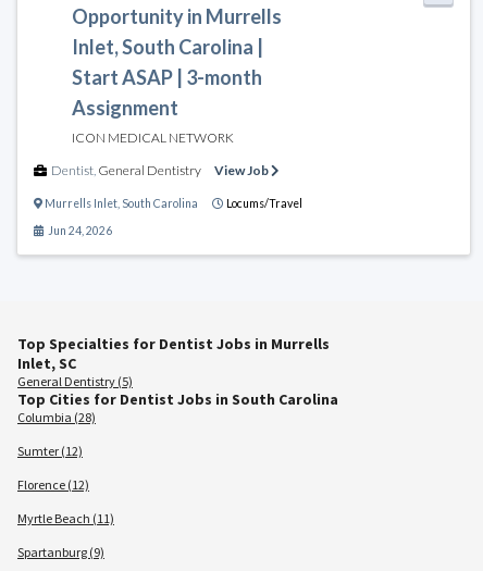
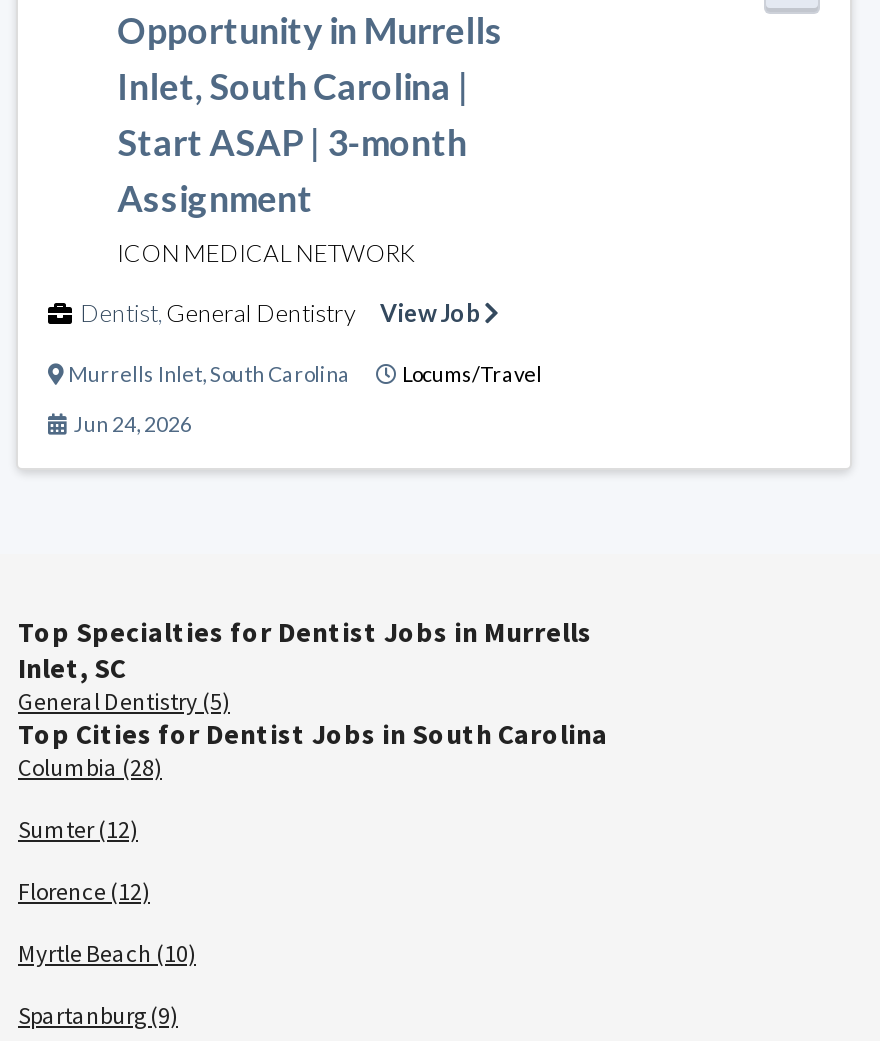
[17,510,114,526] Myrtle Beach (11) -> [18,938,196,968] Myrtle Beach (10)

